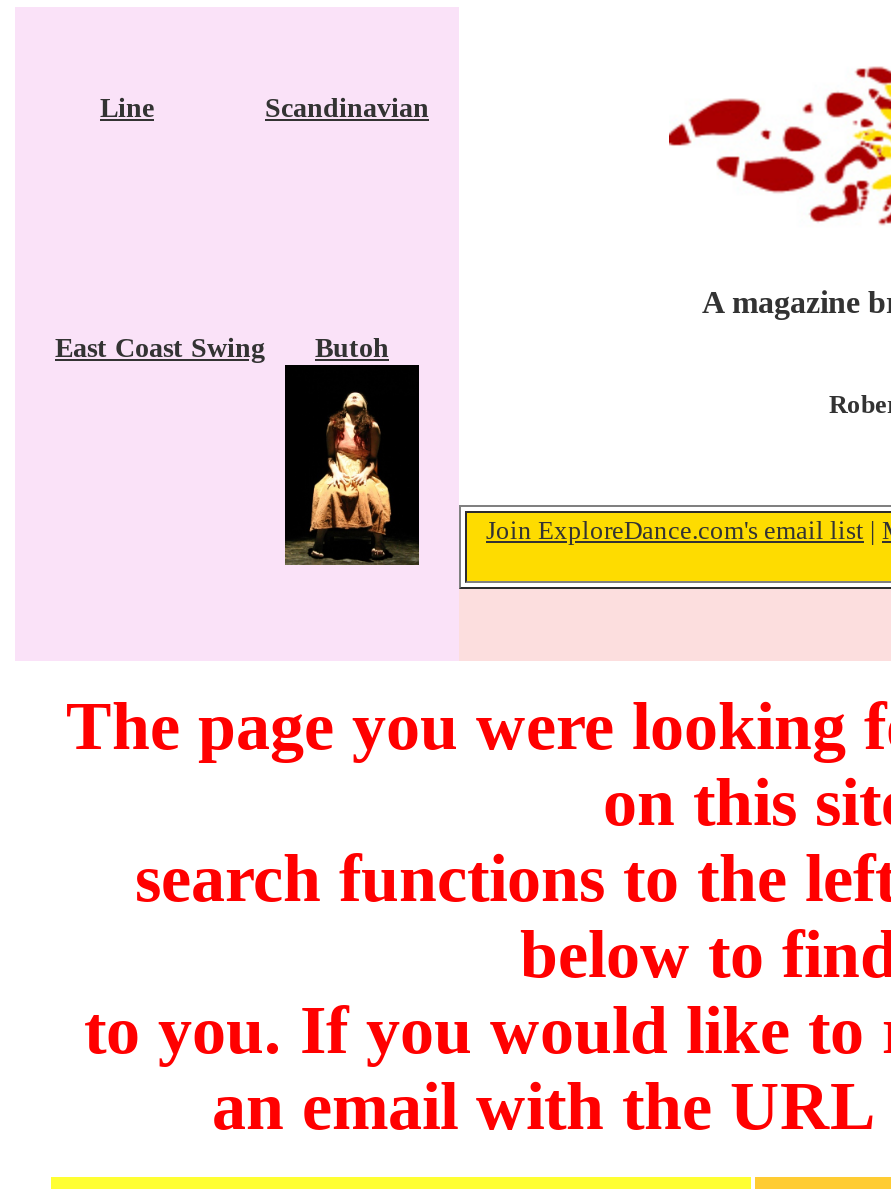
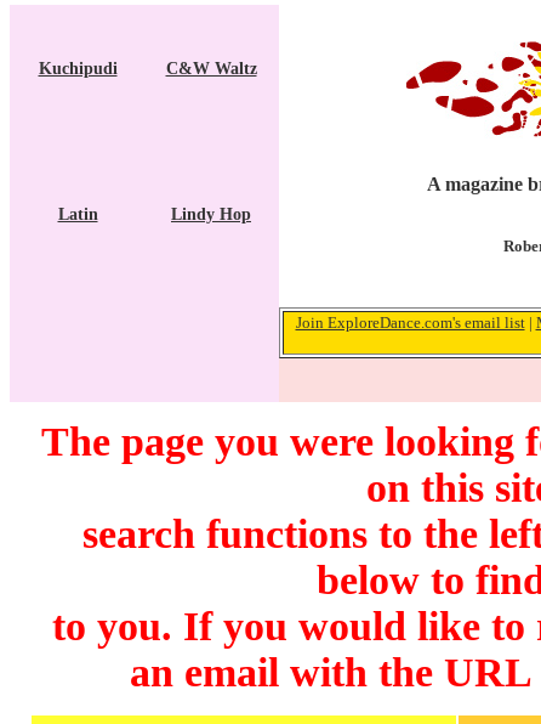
[100,93,429,123] Line | Scandinavian -> [38,60,257,78] Kuchipudi | C&W Waltz
[55,333,389,363] East Coast Swing | Butoh -> [58,205,251,224] Latin | Lindy Hop
[283,383,421,567] [image] -> none

